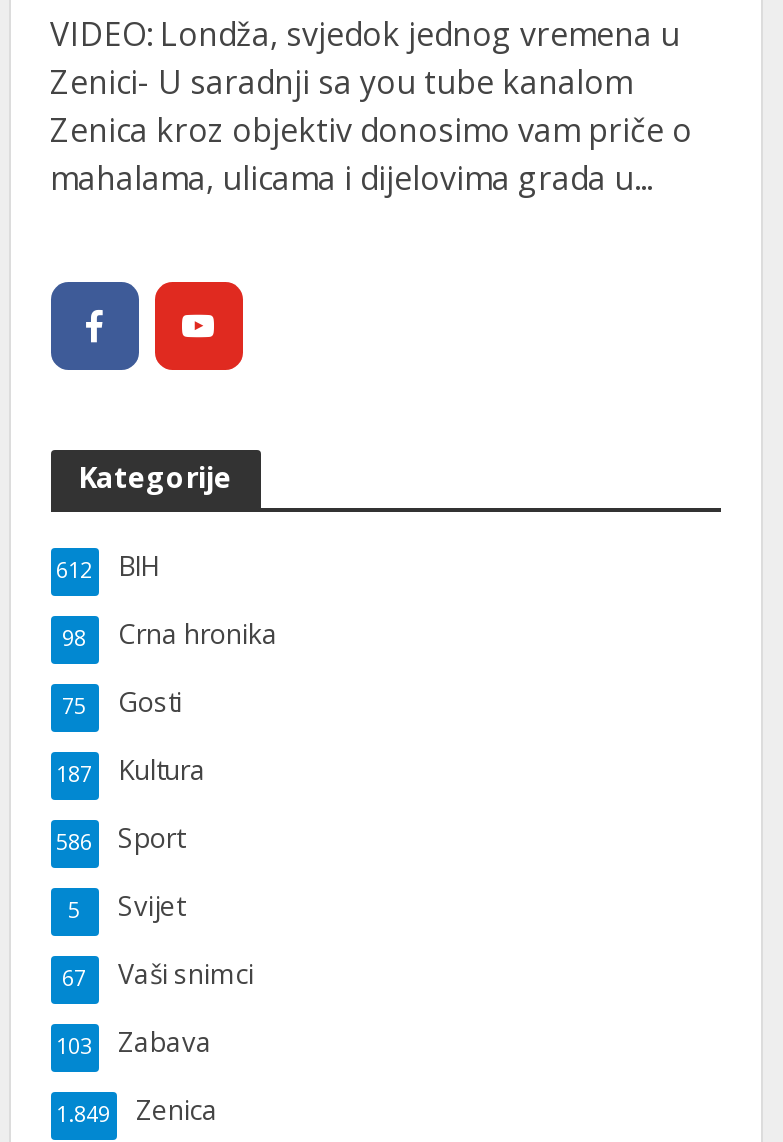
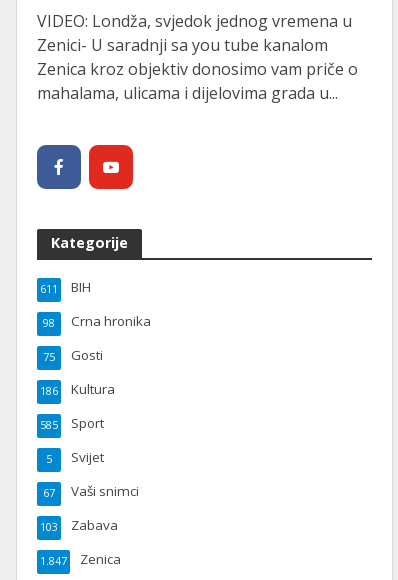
[56,548,158,584] 612 BIH -> [39,278,90,296] 611 BIH
[56,752,206,788] 187 Kultura -> [39,380,114,398] 186 Kultura
[56,820,184,856] 586 Sport -> [39,414,103,432] 585 Sport
[56,1092,218,1128] 1.849 Zenica -> [39,550,120,568] 1.847 Zenica

